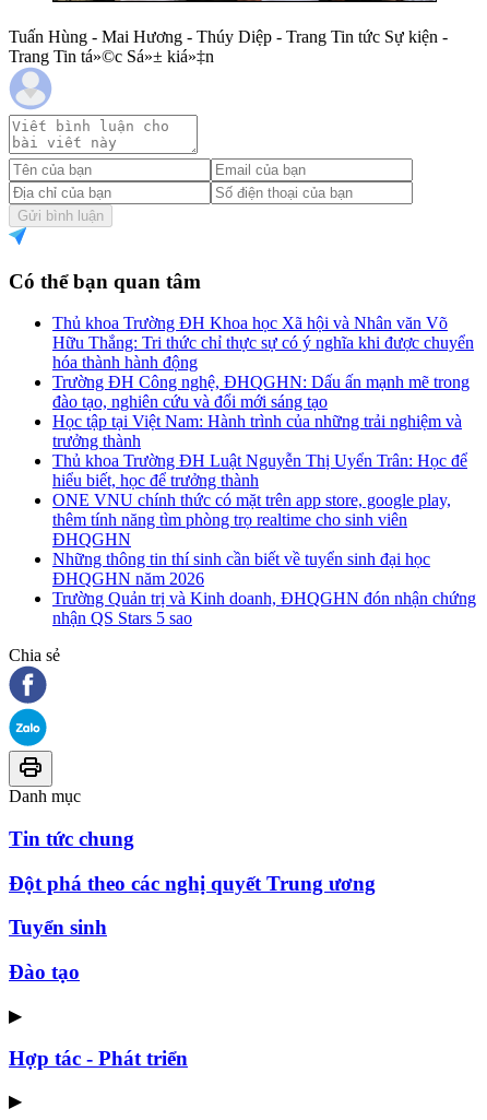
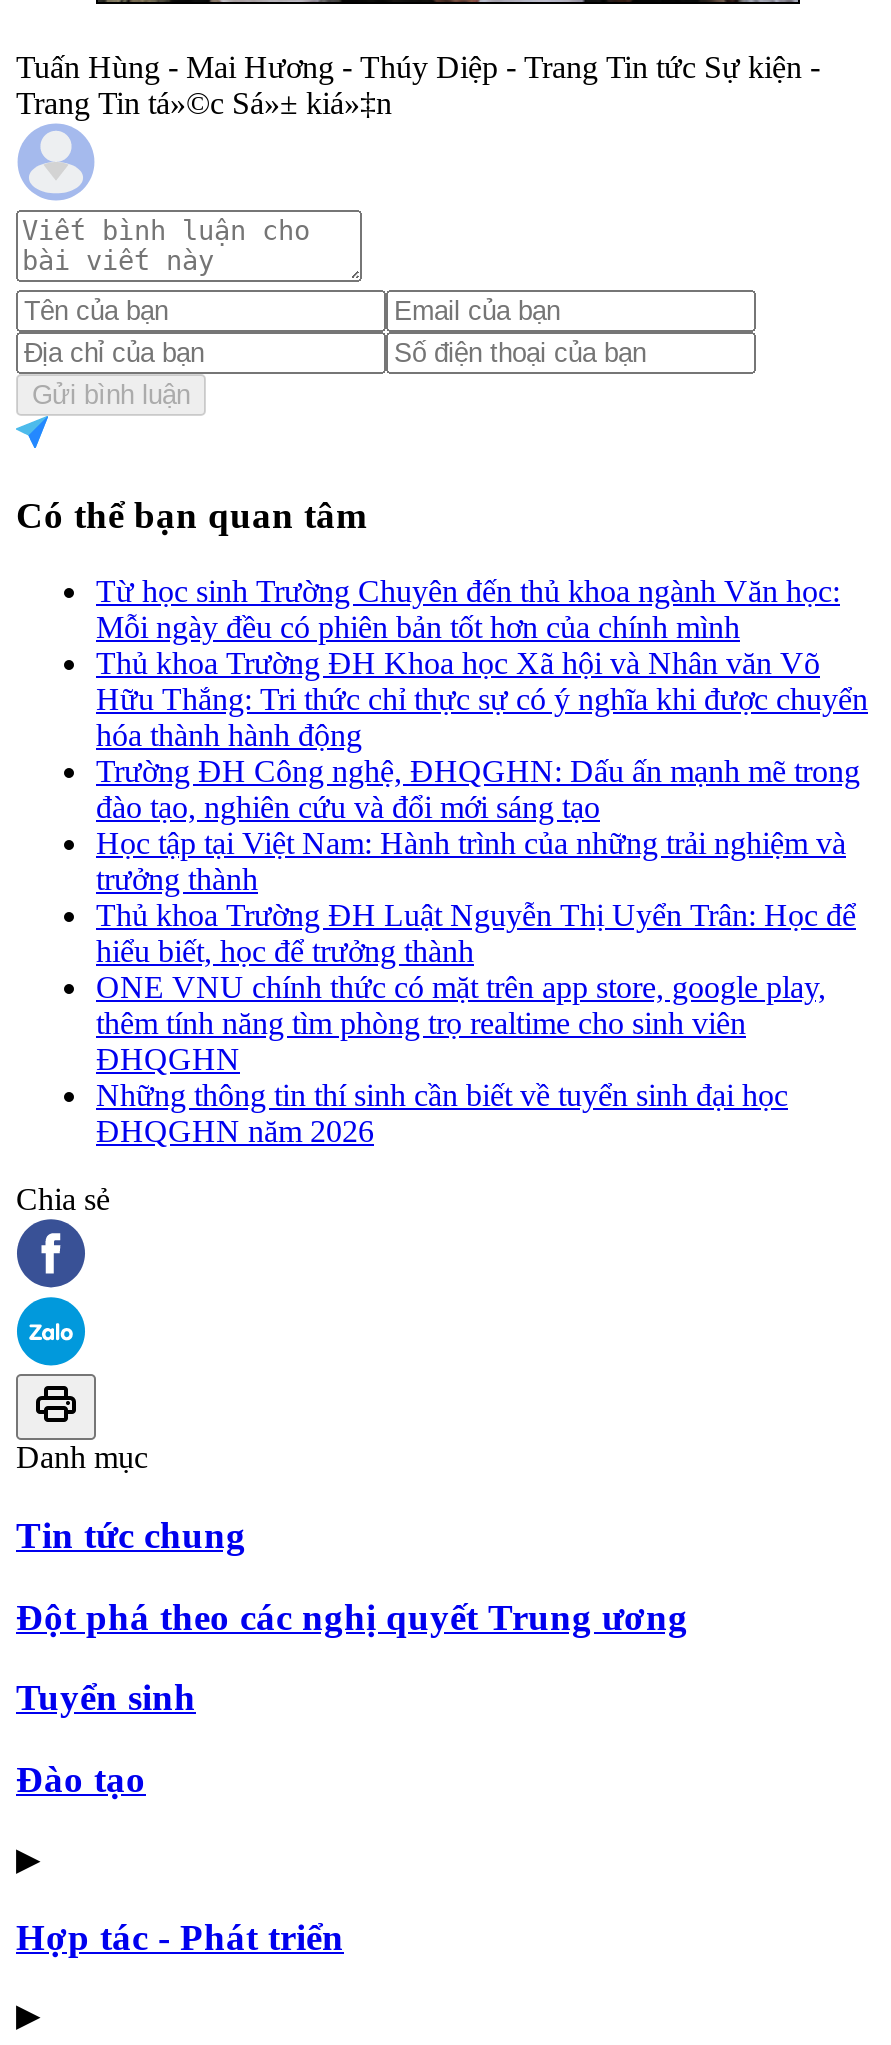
none -> [96,574,840,644] Từ học sinh Trường Chuyên đến thủ khoa ngành Văn học: | Mỗi ngày đều có phiên bản tốt hơn của chính mình
moved [52,314,474,588] -> [96,646,868,1148]: Thủ khoa Trường ĐH Khoa học Xã hội và Nhân văn Võ | Hữu Thắng: Tri thức chỉ thực sự có ý nghĩa khi được chuyển | hóa thành hành động | ... | Những thông tin thí sinh cần biết về tuyển sinh đại học | ĐHQGHN năm 2026
[52,589,476,627] Trường Quản trị và Kinh doanh, ĐHQGHN đón nhận chứng | nhận QS Stars 5 sao -> none

